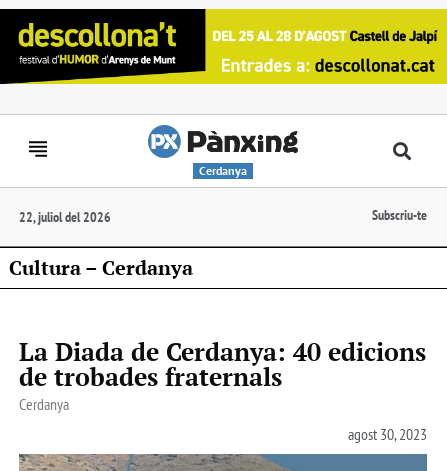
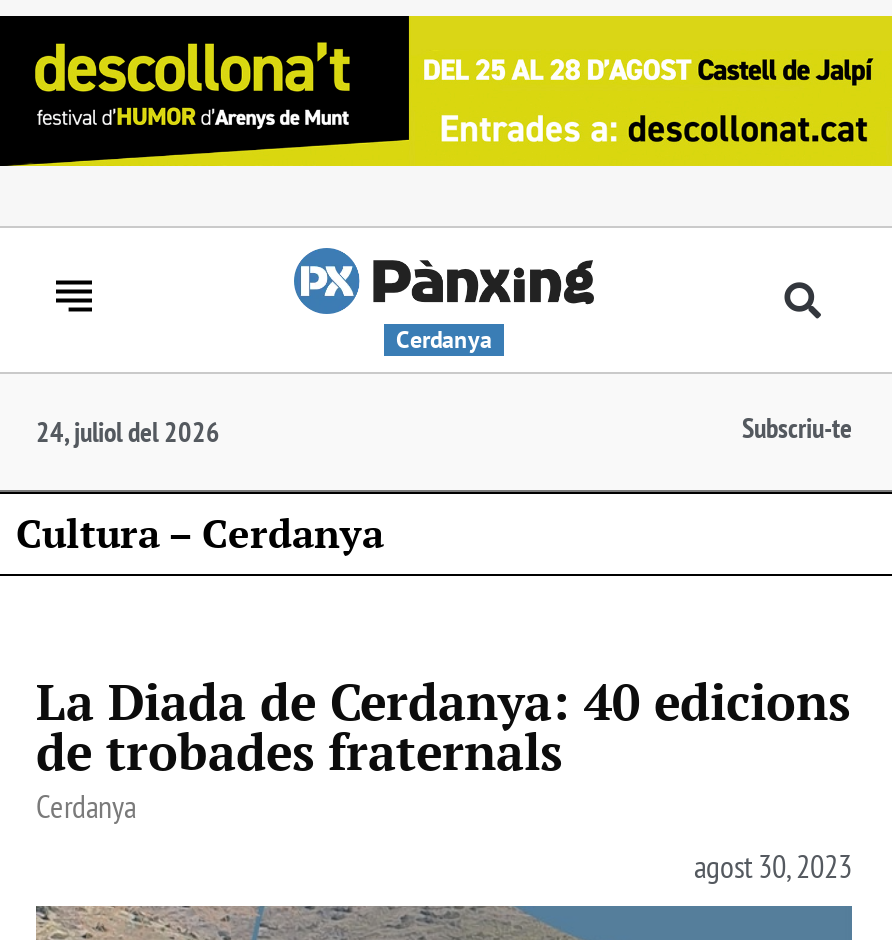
[19,208,111,226] 22, juliol del 2026 -> [36,414,220,450] 24, juliol del 2026

